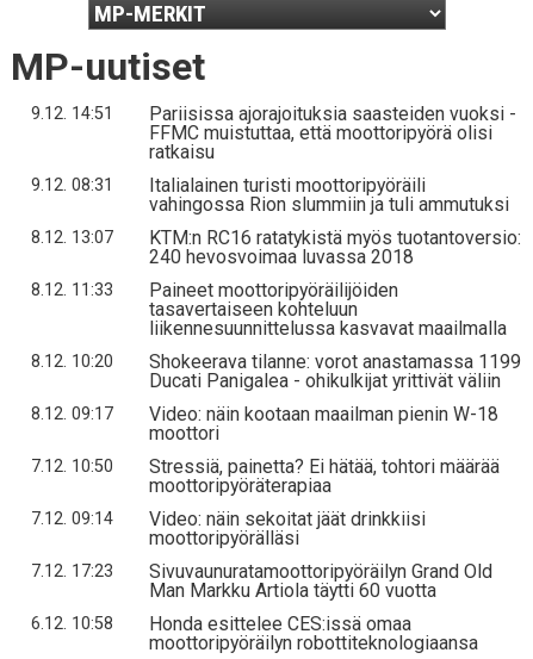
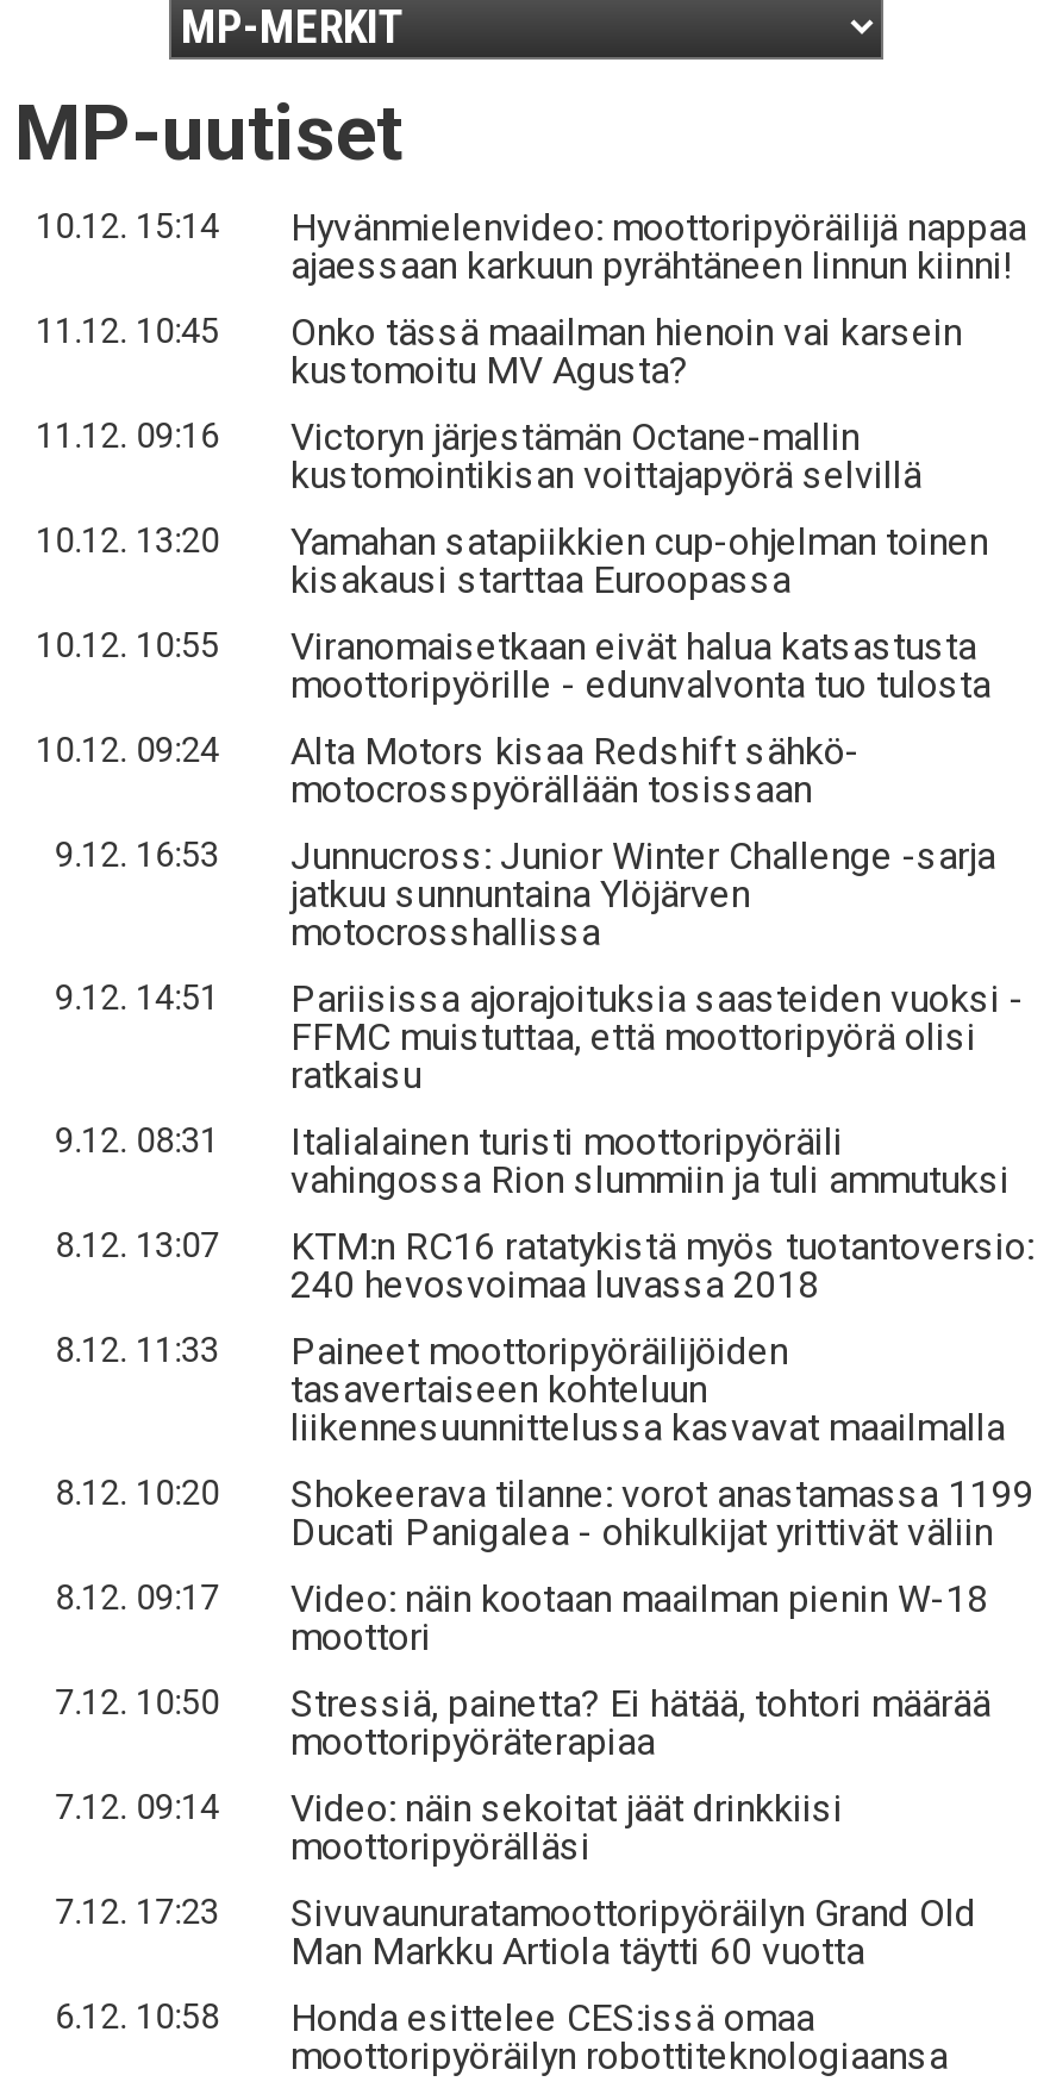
none -> [36,204,1026,954] 10.12. 15:14 | Hyvänmielenvideo: moottoripyöräilijä nappaa | ajaessaan karkuun pyrähtäneen linnun kiinni! | 11.12. 10:45 | Onko tässä maailman hienoin vai karsein | kustomoitu MV Agusta? | 11.12. 09:16 | Victoryn järjestämän Octane-mallin | kustomointikisan voittajapyörä selvillä | 10.12. 13:20 | Yamahan satapiikkien cup-ohjelman toinen | kisakausi starttaa Euroopassa | 10.12. 10:55 | Viranomaisetkaan eivät halua katsastusta | moottoripyörille - edunvalvonta tuo tulosta | 10.12. 09:24 | Alta Motors kisaa Redshift sähkö- | motocrosspyörällään tosissaan | 9.12. 16:53 | Junnucross: Junior Winter Challenge -sarja | jatkuu sunnuntaina Ylöjärven | motocrosshallissa

